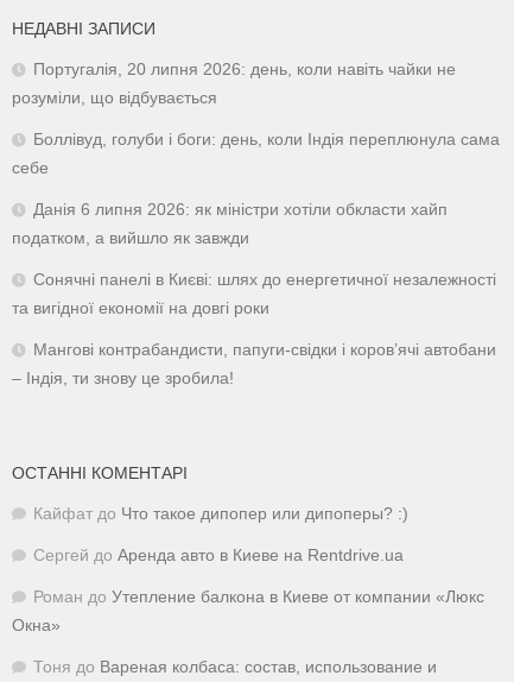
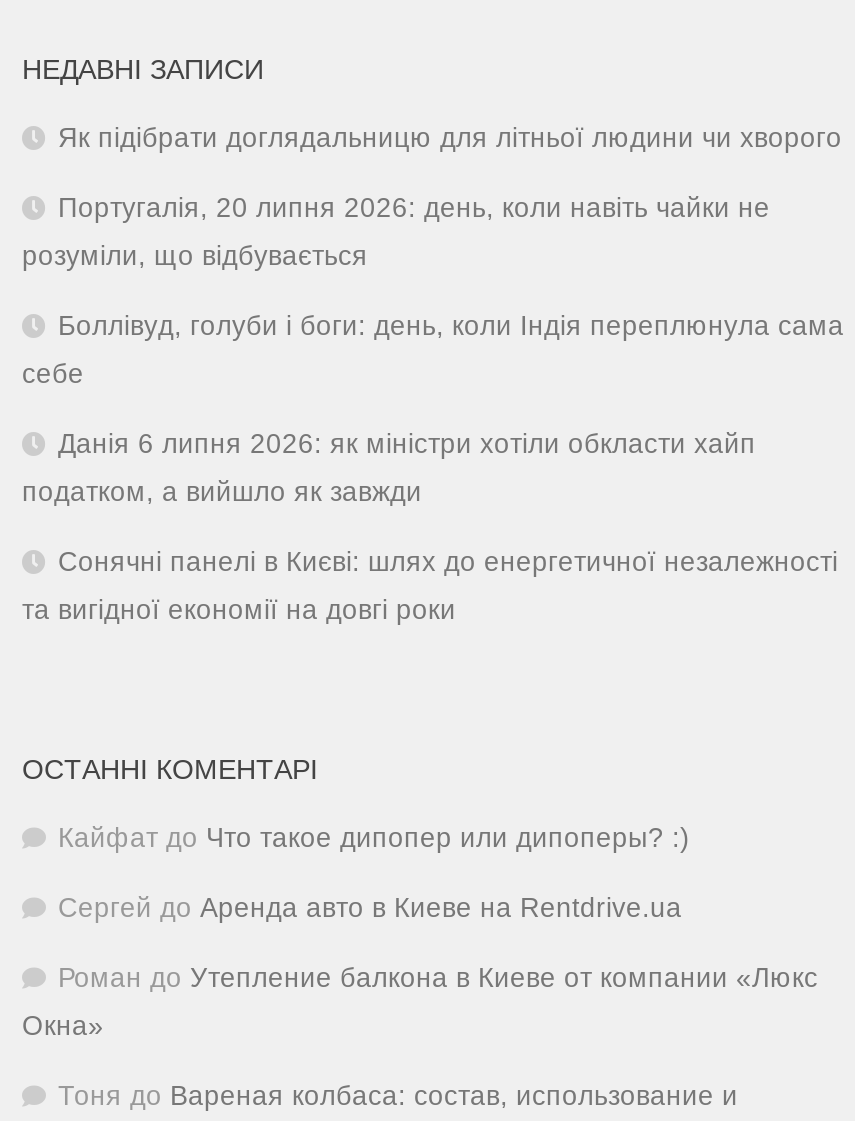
none -> [58,122,842,152] Як підібрати доглядальницю для літньої людини чи хворого
moved [12,60,500,317] -> [22,192,844,624]: Португалія, 20 липня 2026: день, коли навіть чайки не | розуміли, що відбувається | Боллівуд, голуби і боги: день, коли Індія переплюнула сама | себе | Данія 6 липня 2026: як міністри хотіли обкласти хайп | податком, а вийшло як завжди | Сонячні панелі в Києві: шлях до енергетичної незалежності | та вигідної економії на довгі роки
[12,341,496,387] Мангові контрабандисти, папуги-свідки і коров’ячі автобани | – Індія, ти знову це зробила! -> none

